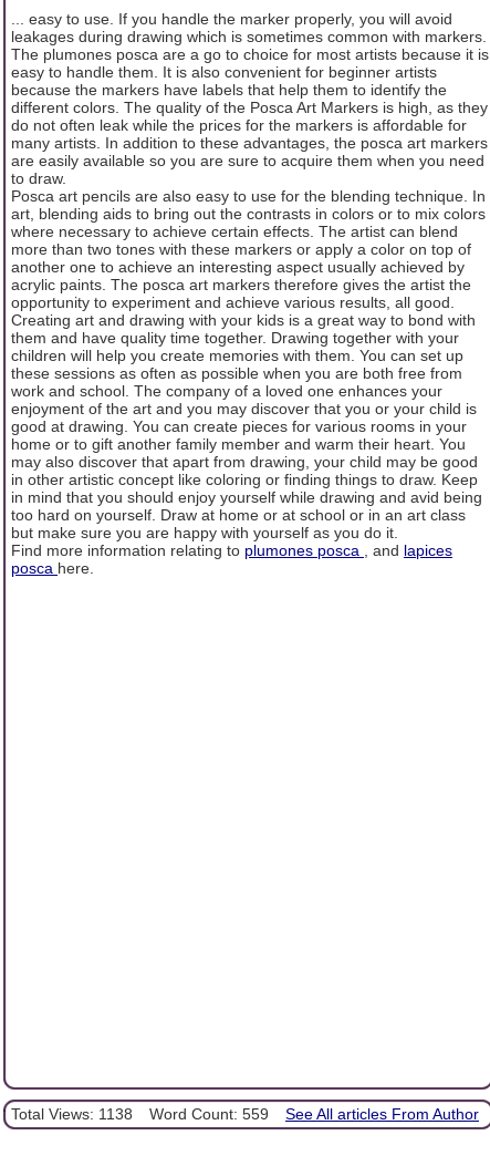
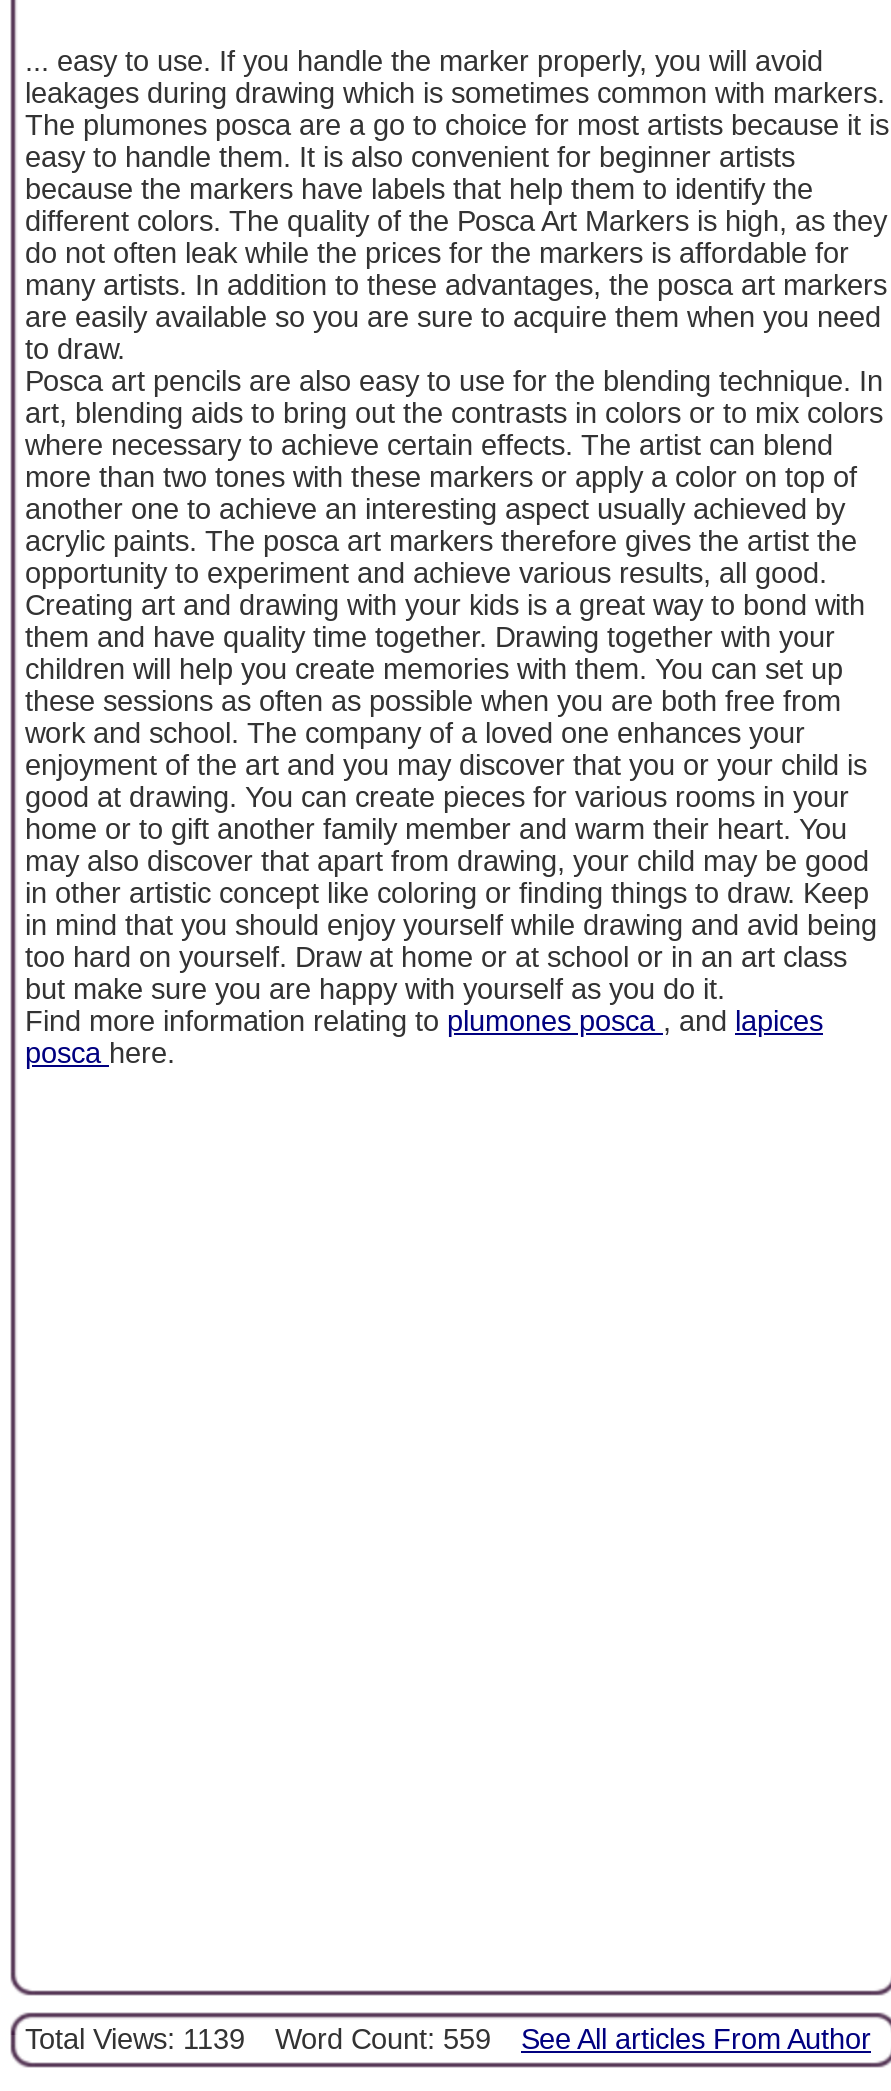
[11,1105,479,1123] Total Views: 1138 Word Count: 559 See All articles From Author -> [25,2023,871,2055] Total Views: 1139 Word Count: 559 See All articles From Author

